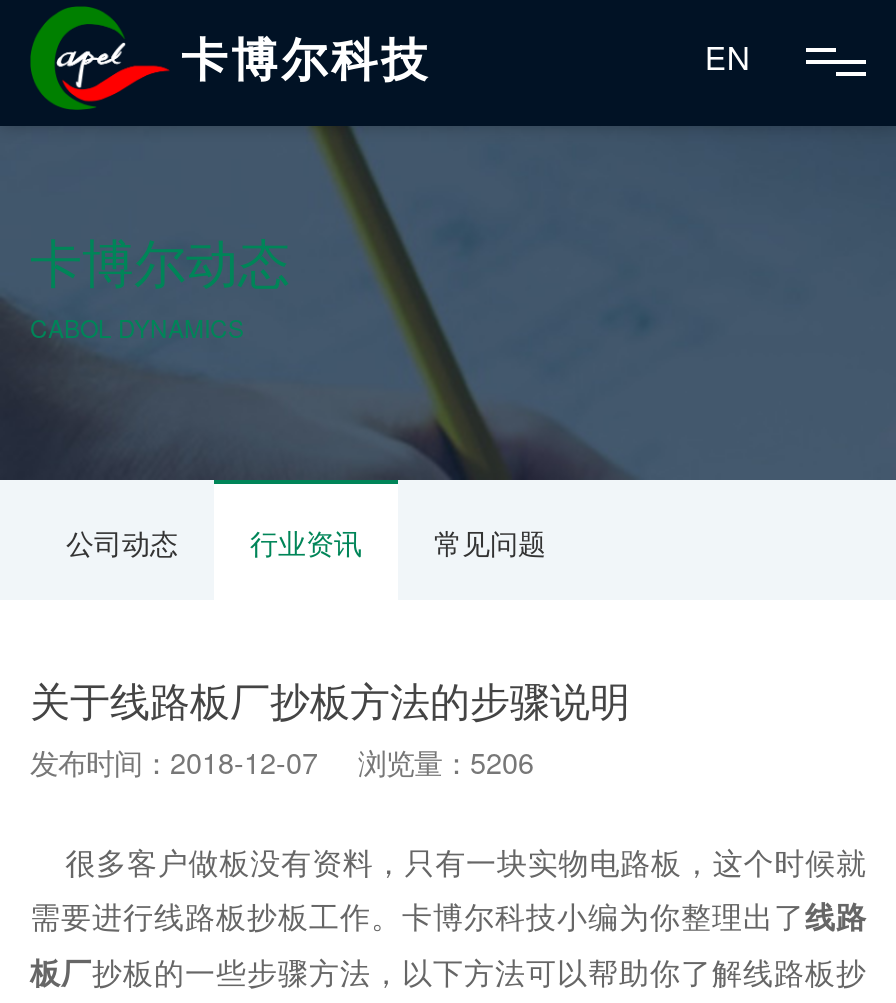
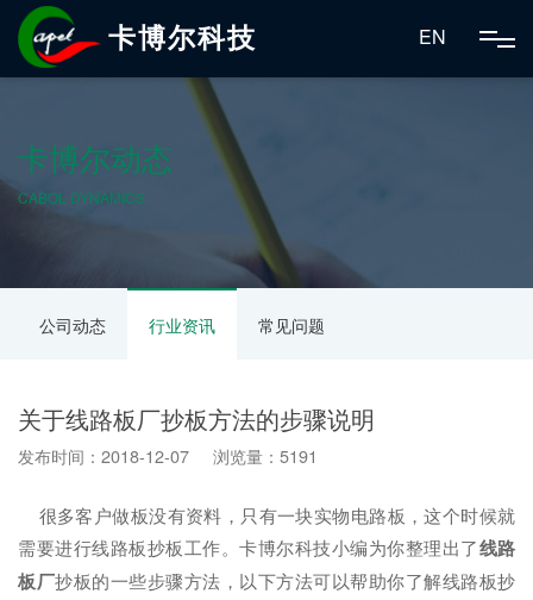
[30,740,534,782] 发布时间：2018-12-07 浏览量：5206 -> [18,443,318,468] 发布时间：2018-12-07 浏览量：5191

